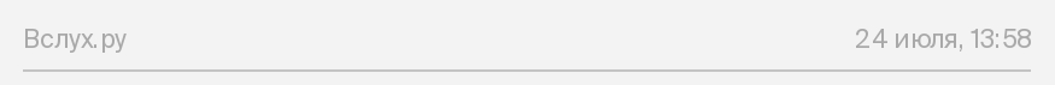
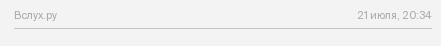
[855,26,1031,54] 24 июля, 13:58 -> [357,9,432,21] 21 июля, 20:34

